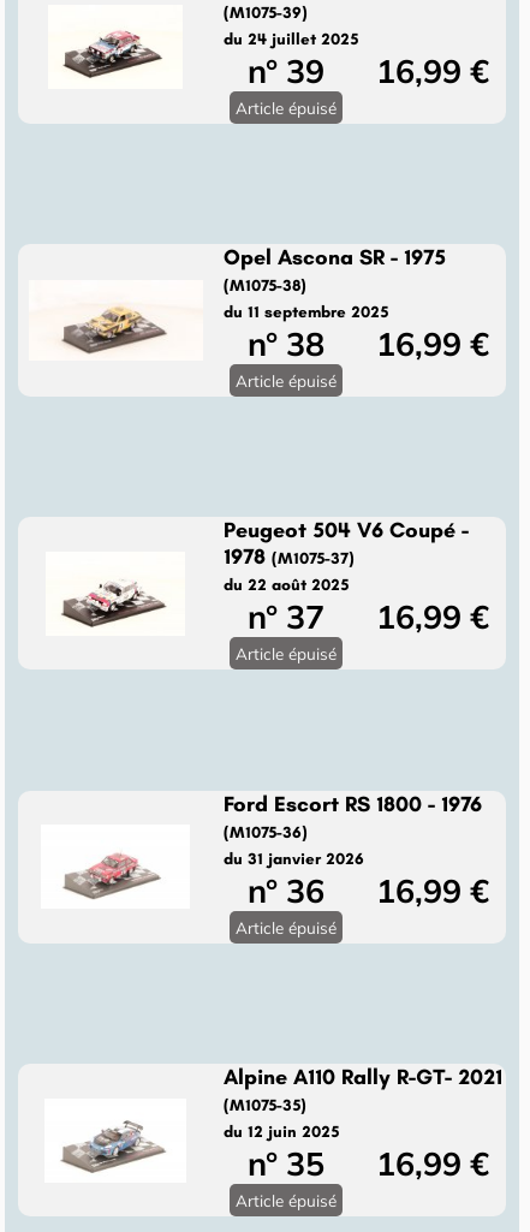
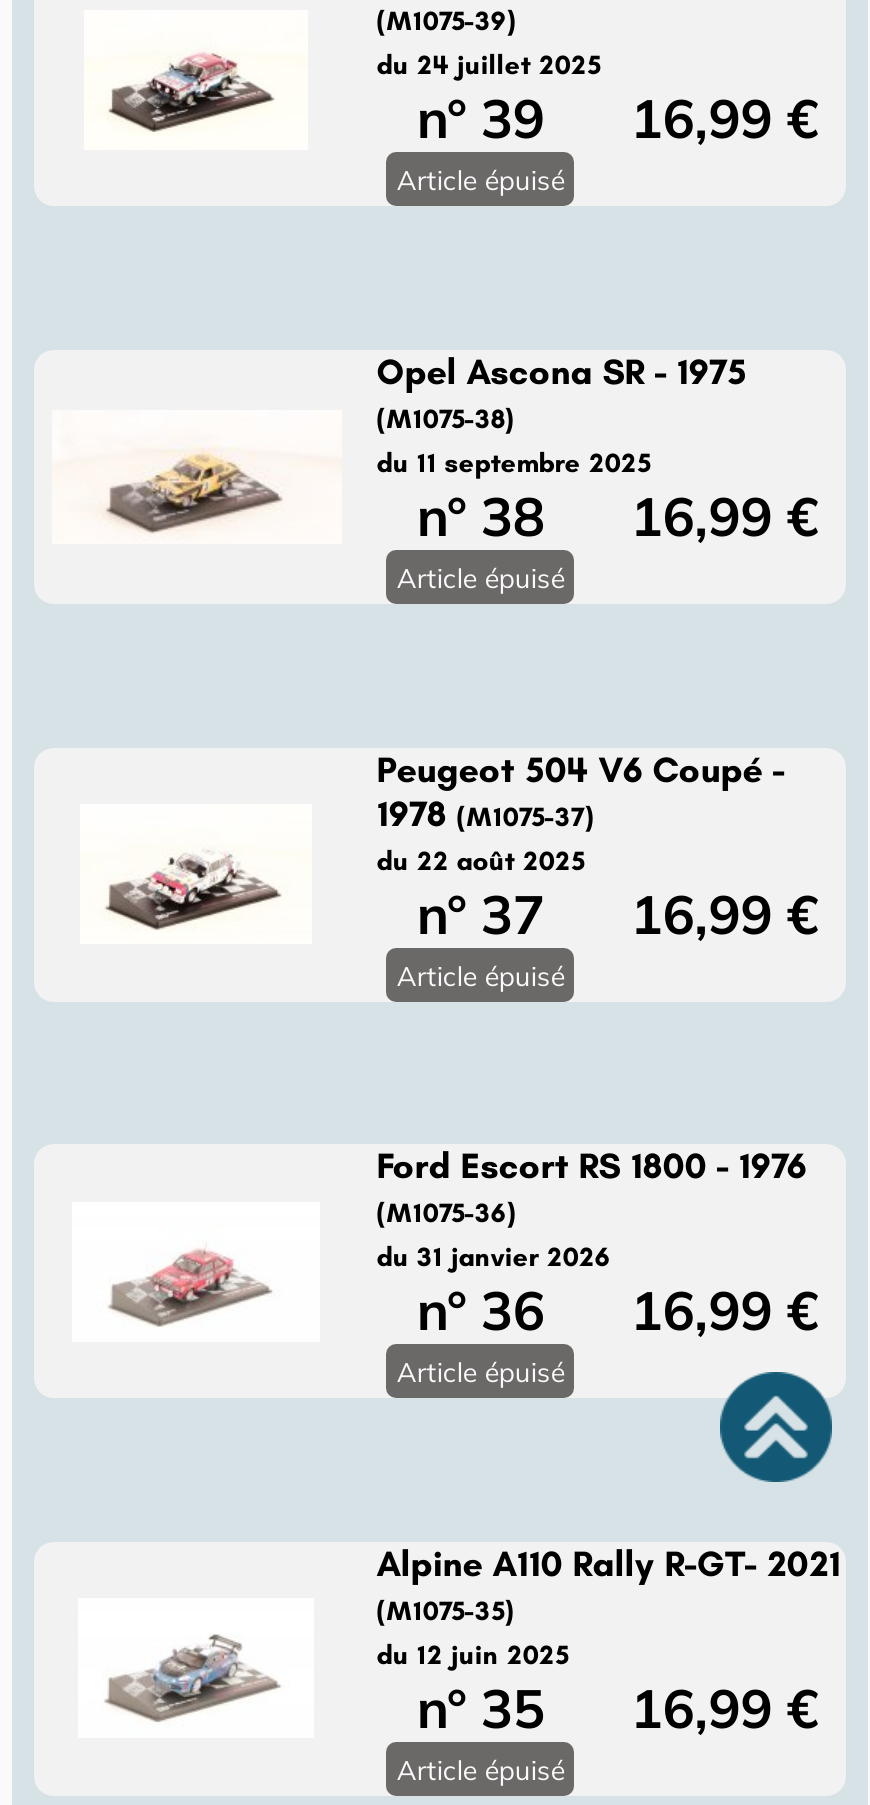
none -> [718,1370,834,1484] [image]

